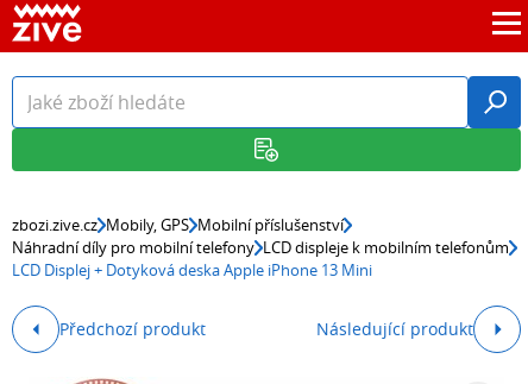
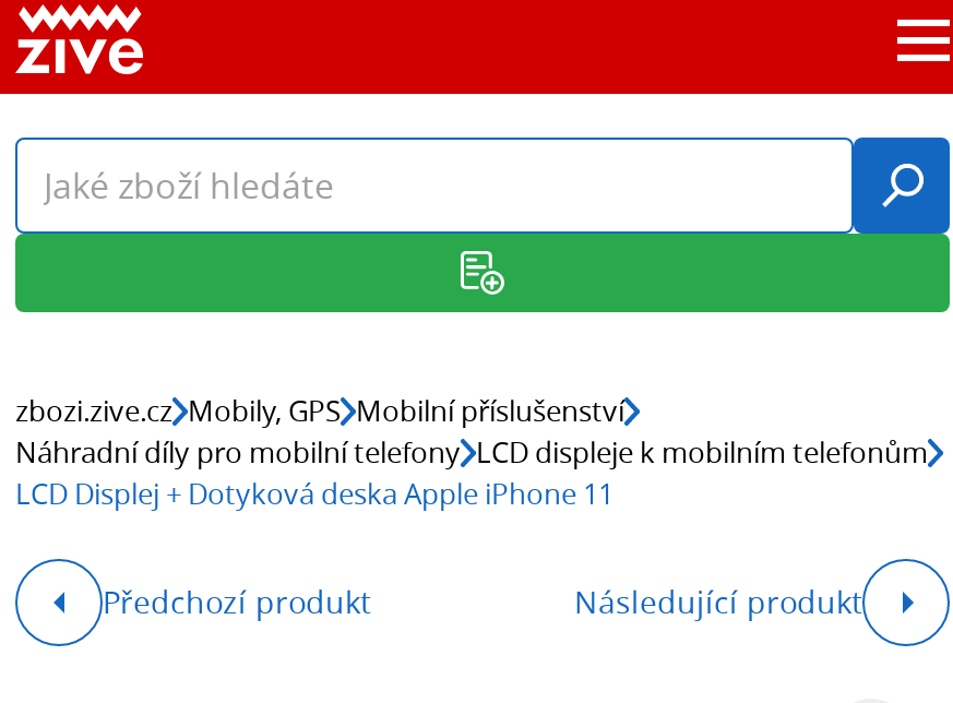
[12,259,372,281] LCD Displej + Dotyková deska Apple iPhone 13 Mini -> [15,474,614,513] LCD Displej + Dotyková deska Apple iPhone 11

